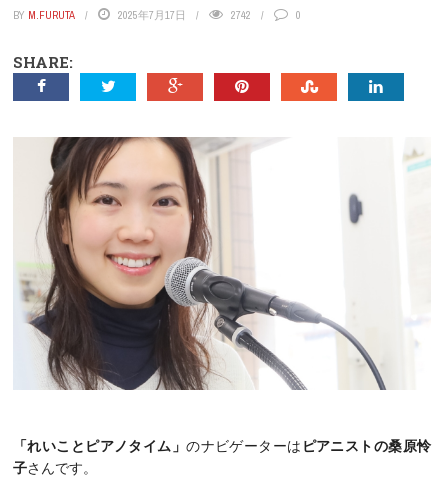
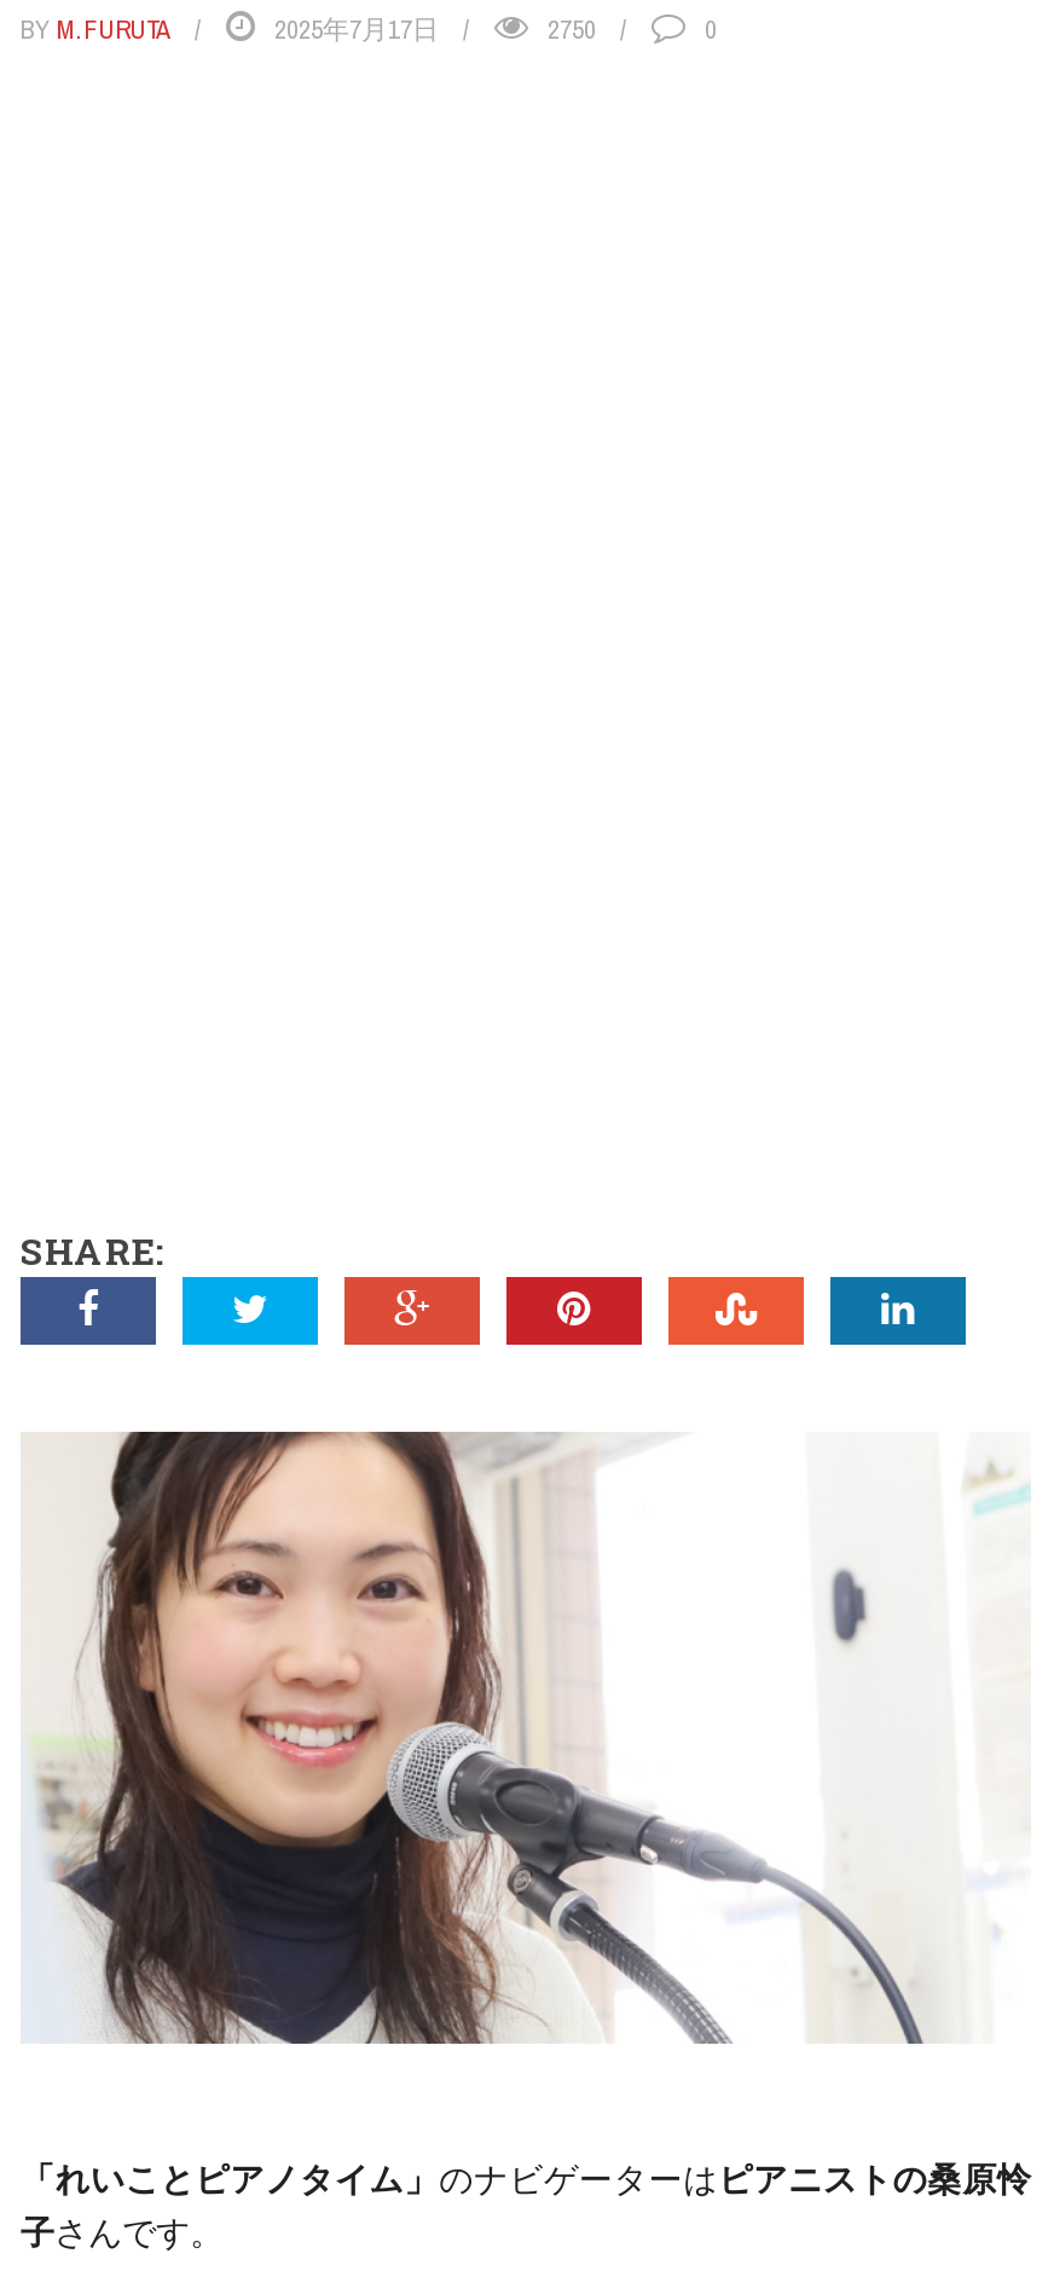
[231,8,251,22] 2742 -> [548,12,596,46] 2750

